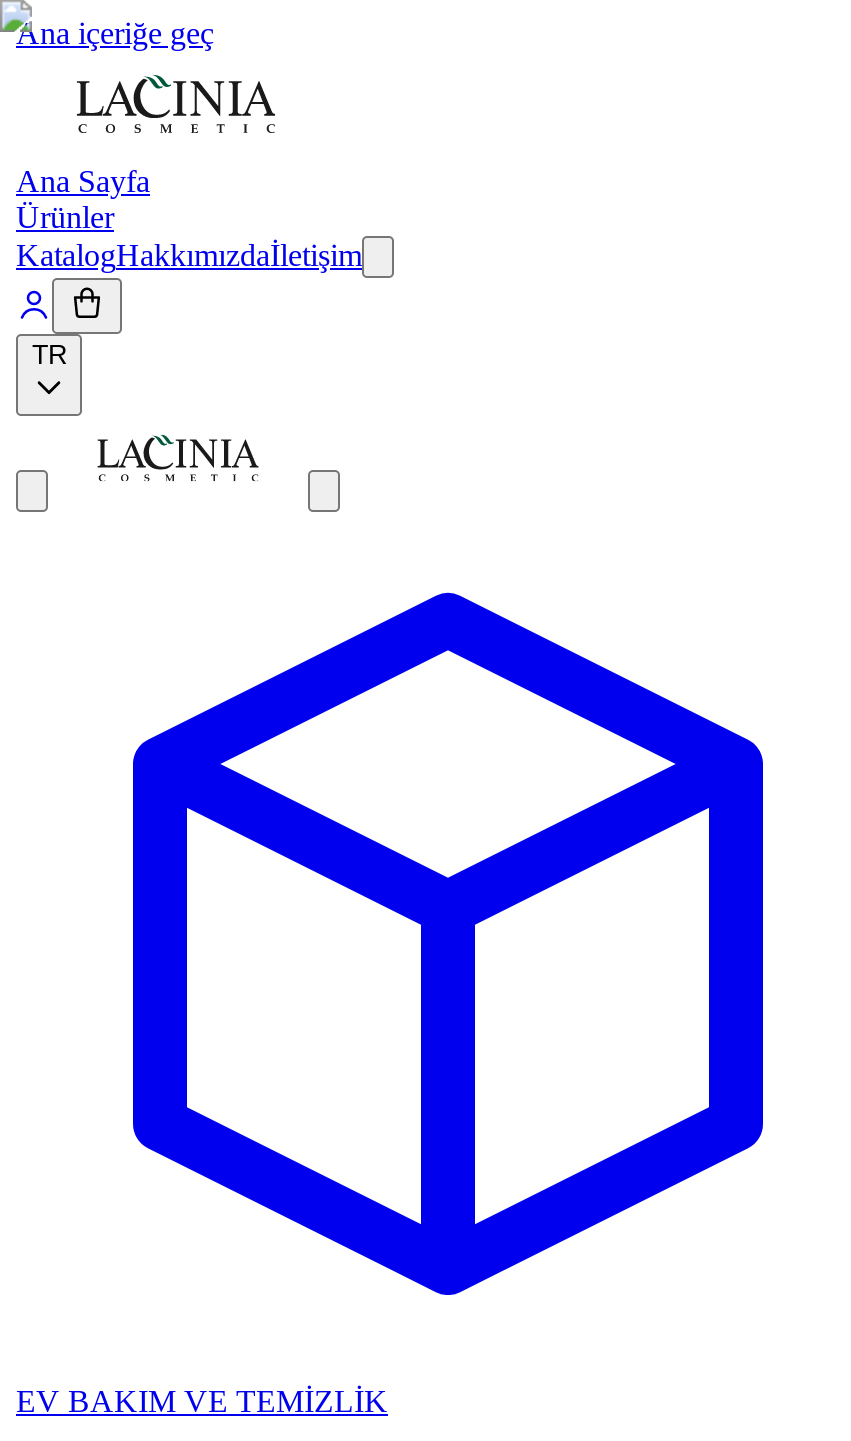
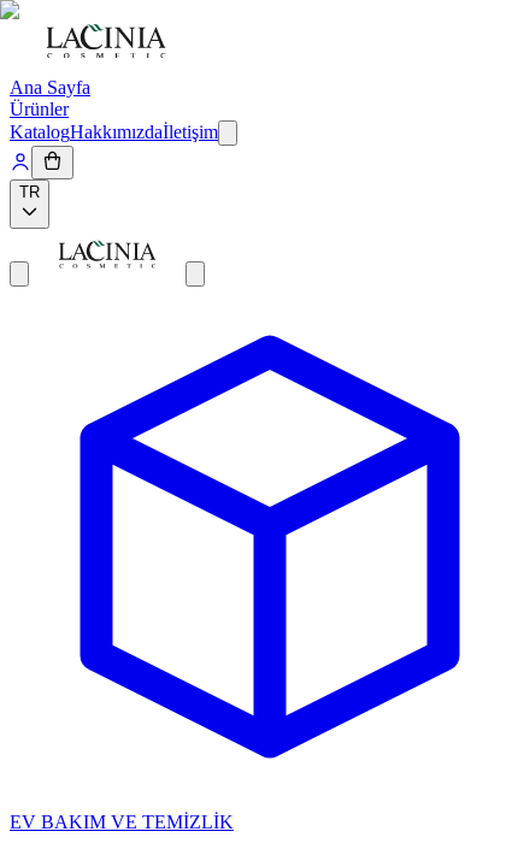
[16,16,214,50] Ana içeriğe geç -> none

